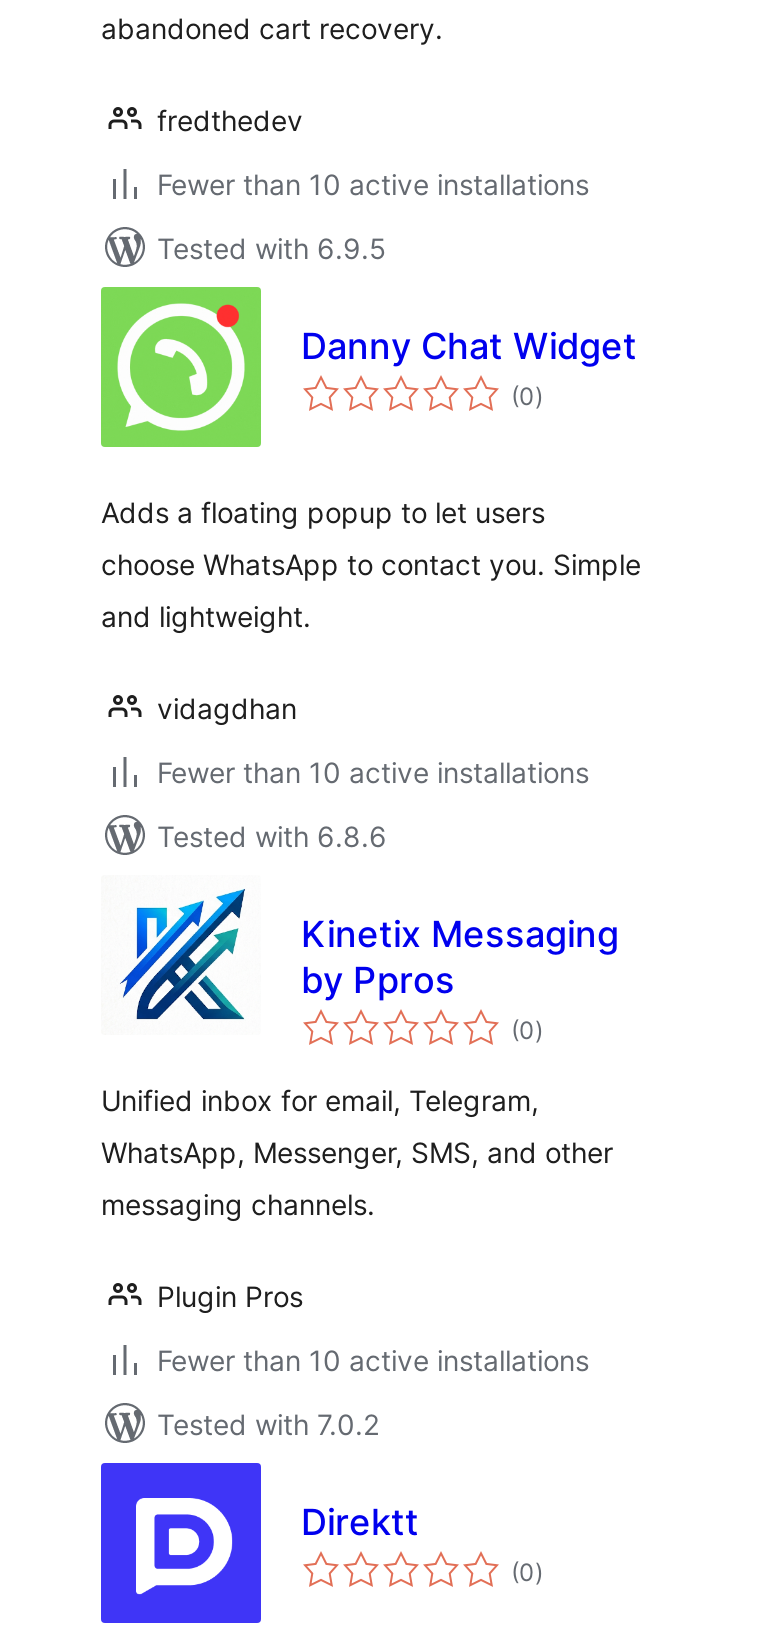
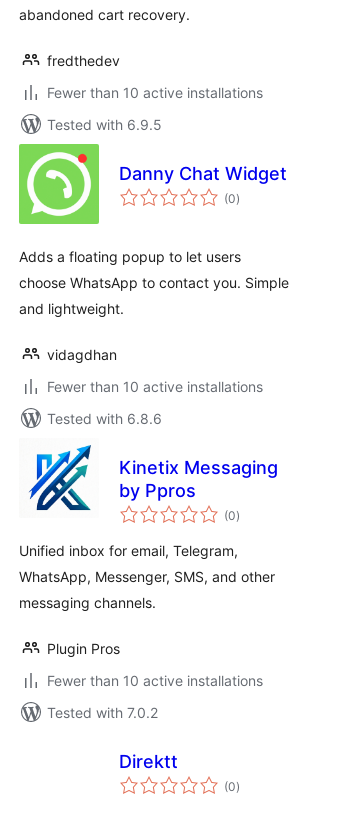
[99,1461,263,1625] [image] -> none

